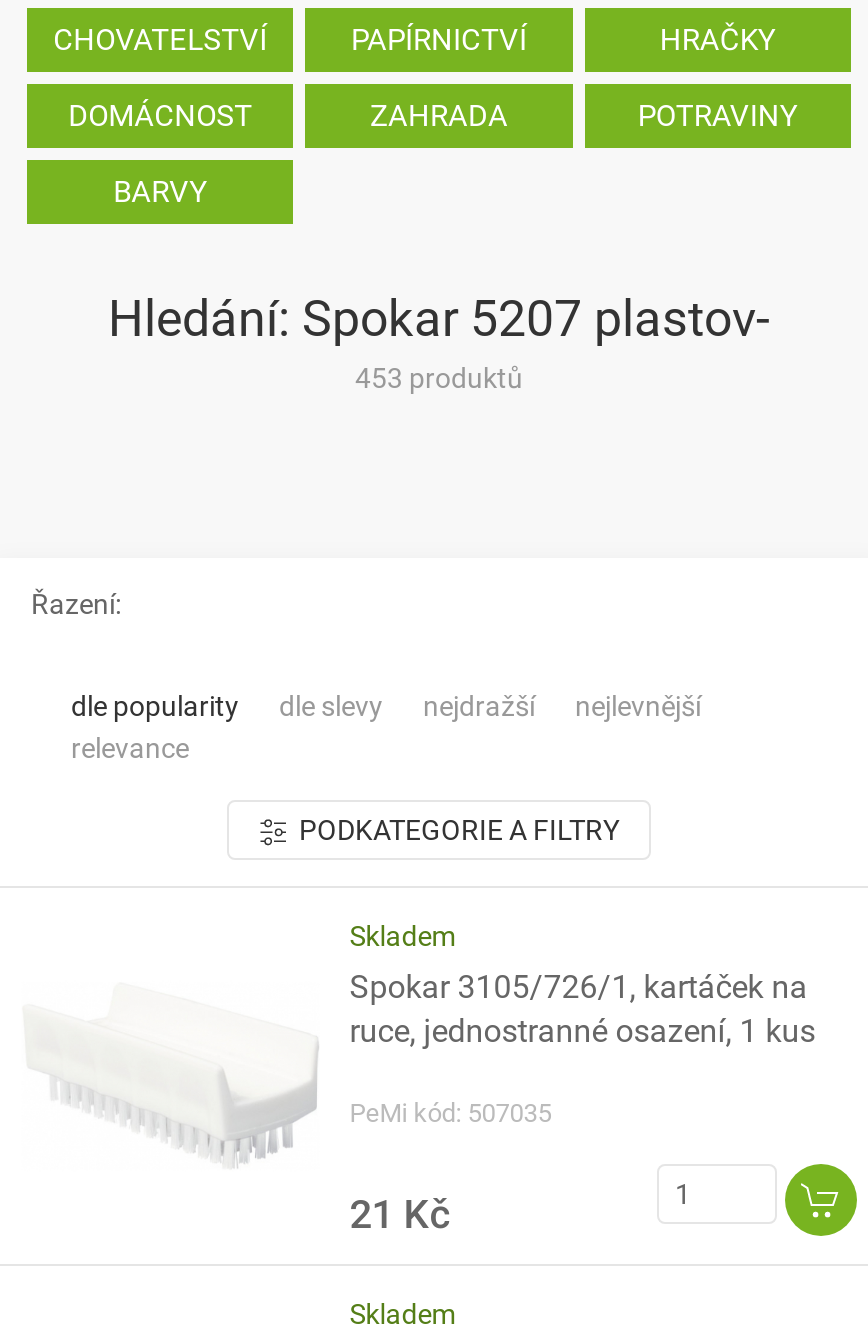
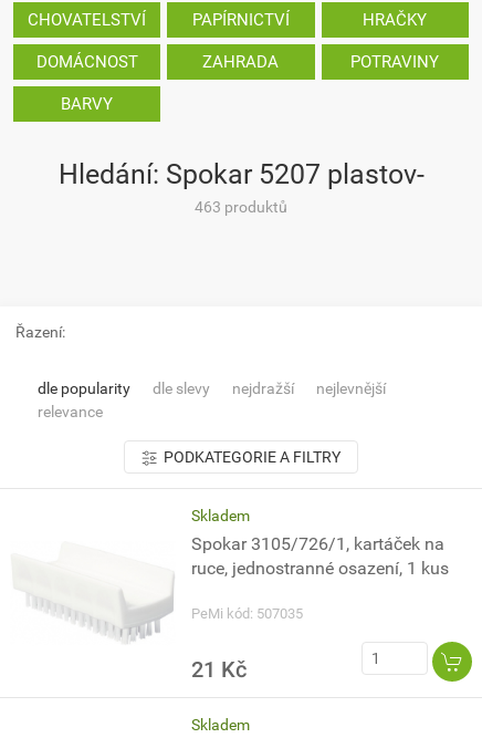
[355,362,523,394] 453 produktů -> [195,198,287,216] 463 produktů

